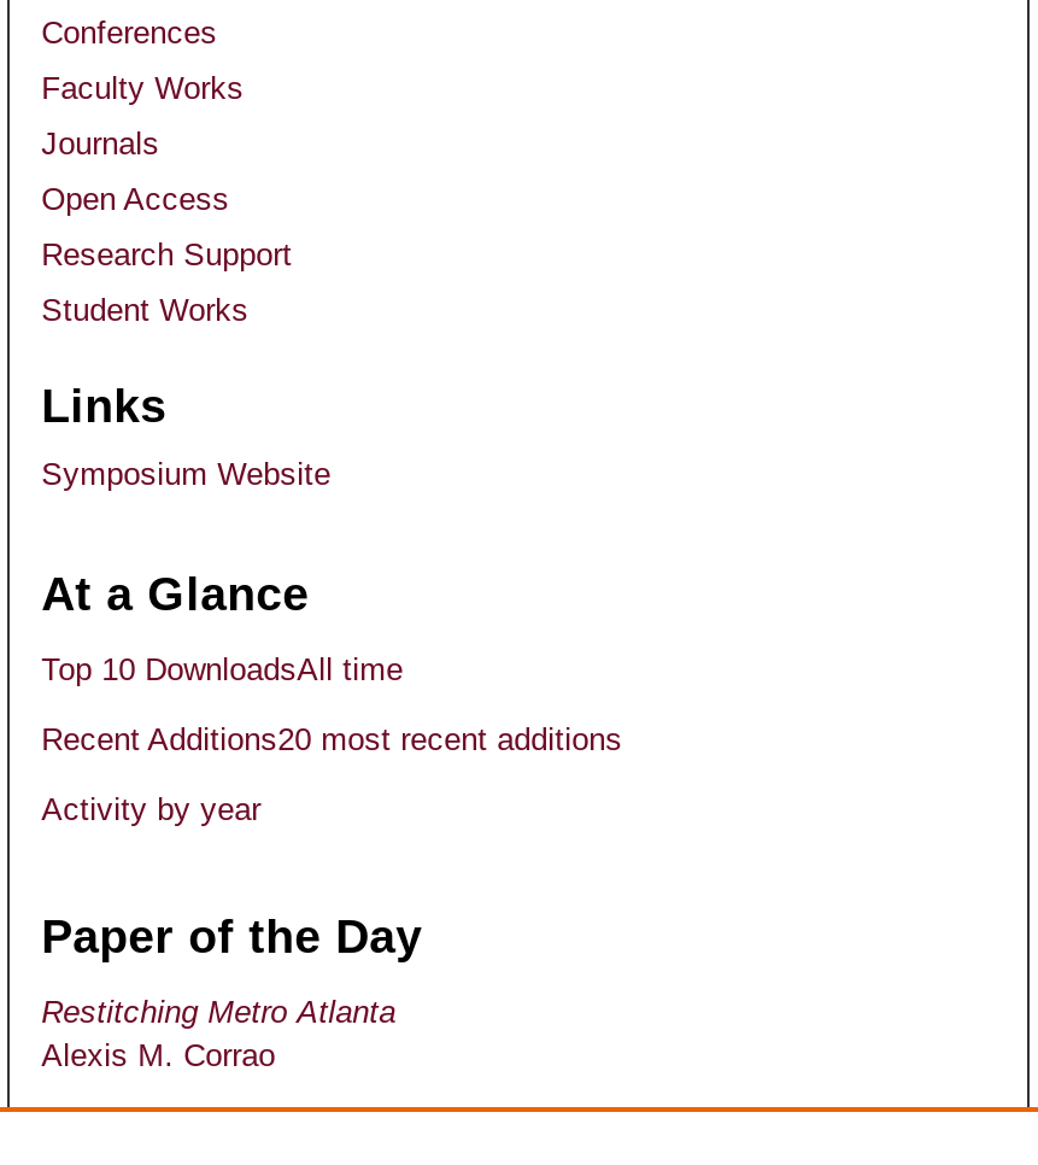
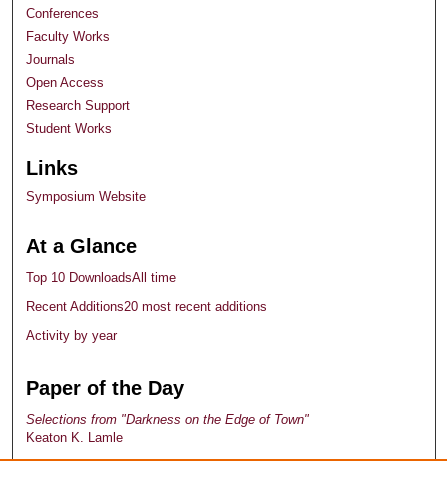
[41,993,396,1072] Restitching Metro Atlanta | Alexis M. Corrao -> [26,411,309,444] Selections from "Darkness on the Edge of Town" | Keaton K. Lamle

